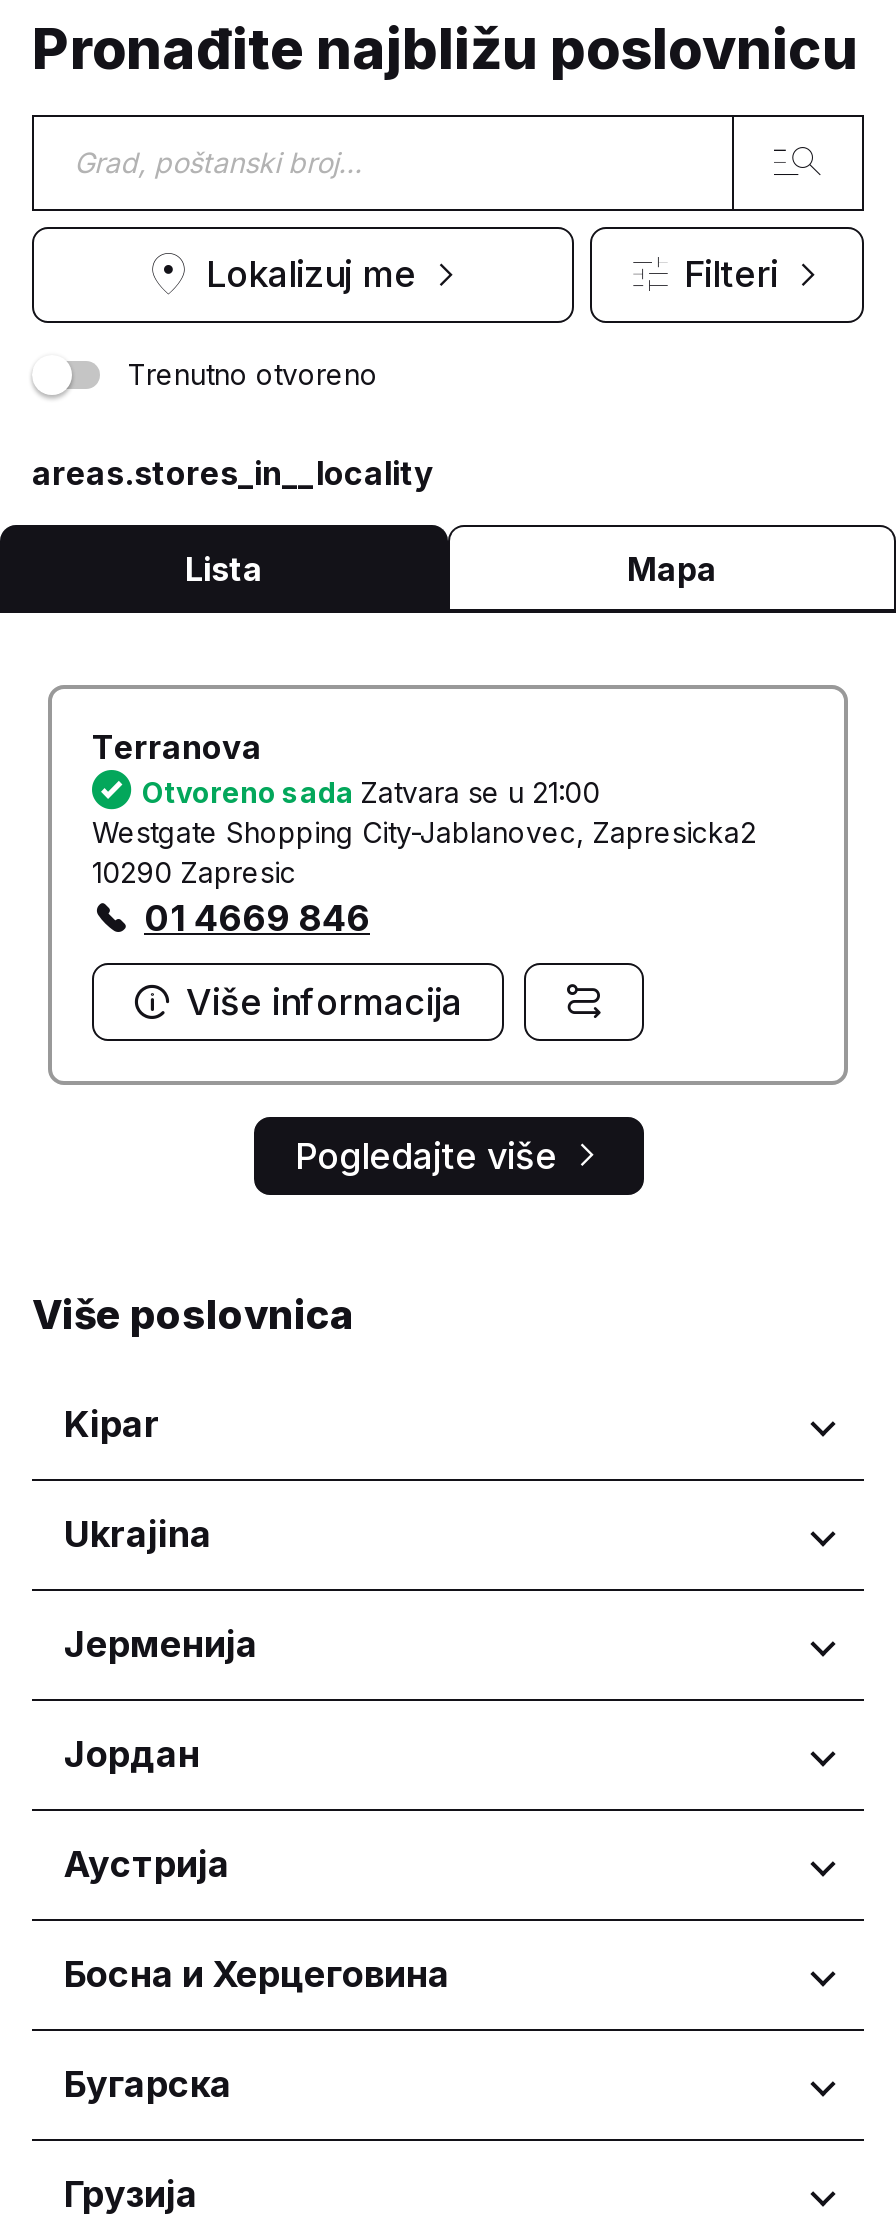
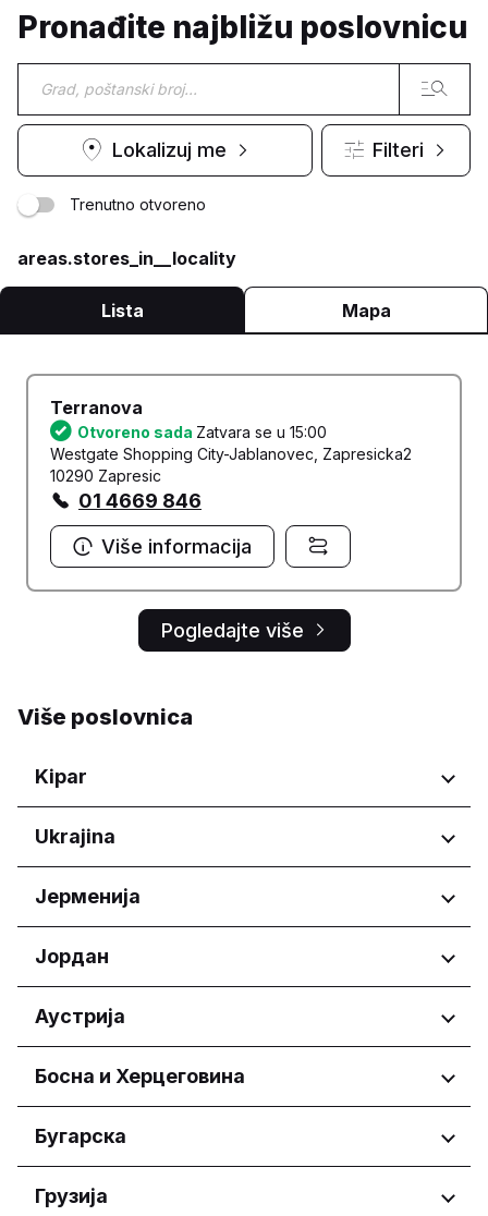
[142,775,600,809] Otvoreno sada Zatvara se u 21:00 -> [77,423,327,441] Otvoreno sada Zatvara se u 15:00

